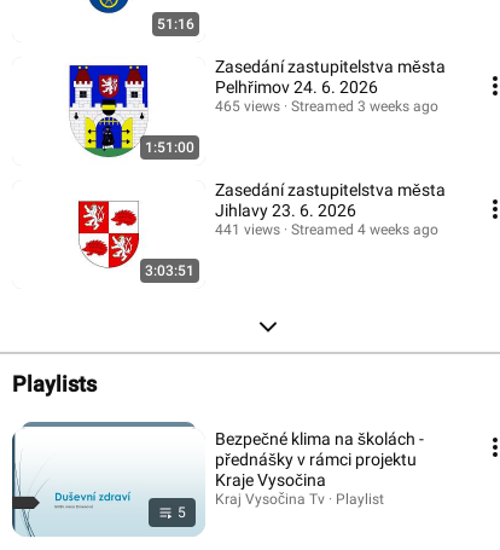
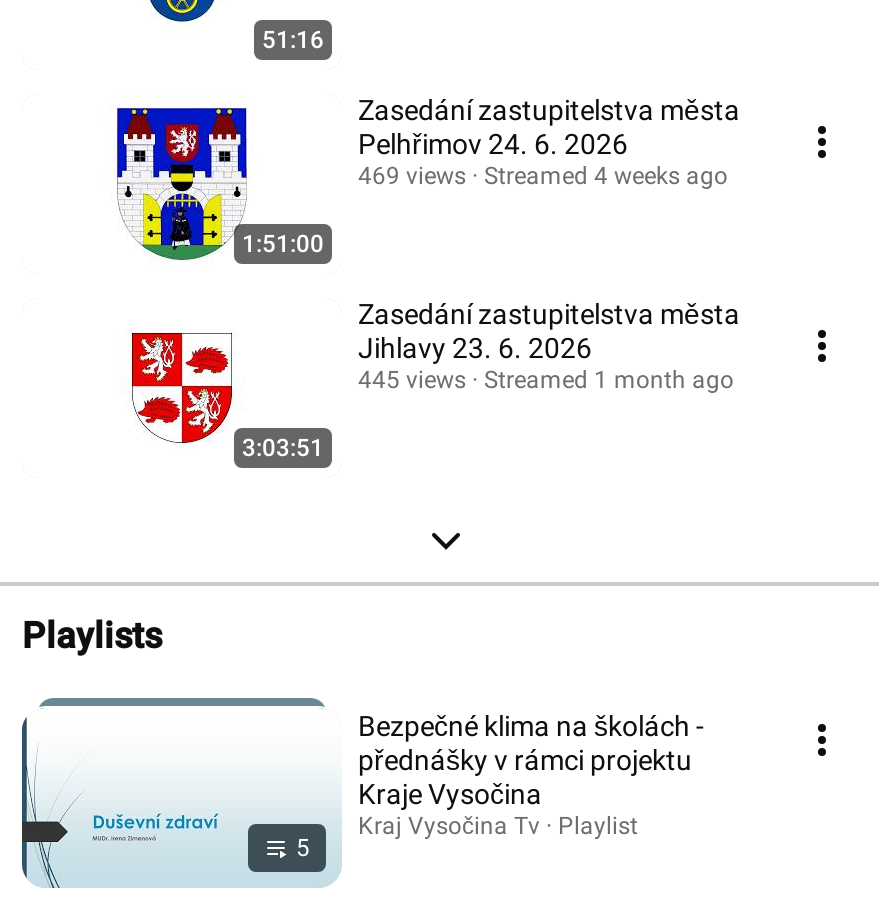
[215,98,280,115] 465 views -> [358,162,466,190] 469 views
[291,98,438,115] Streamed 3 weeks ago -> none
[215,221,280,238] 441 views -> [358,366,466,394] 445 views
moved [291,221,438,238] -> [484,162,728,190]: Streamed 4 weeks ago
none -> [484,366,734,394] Streamed 1 month ago

